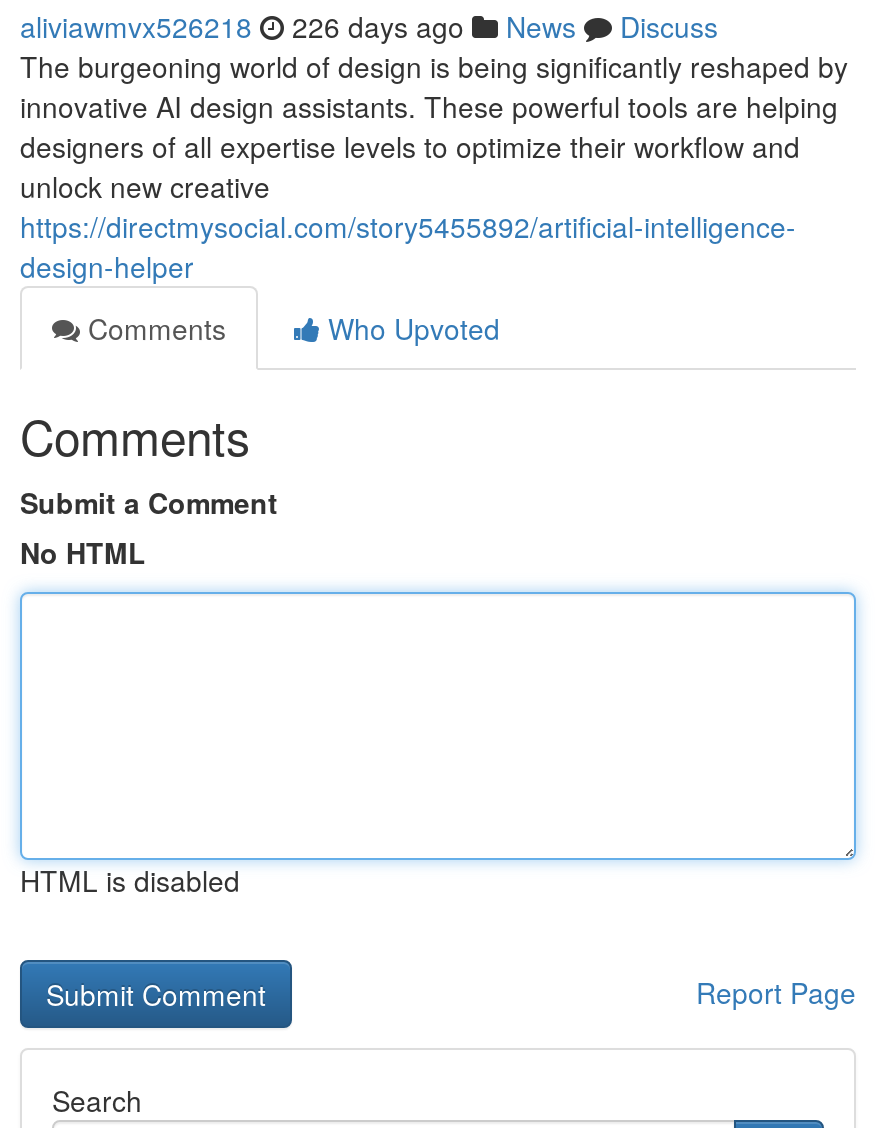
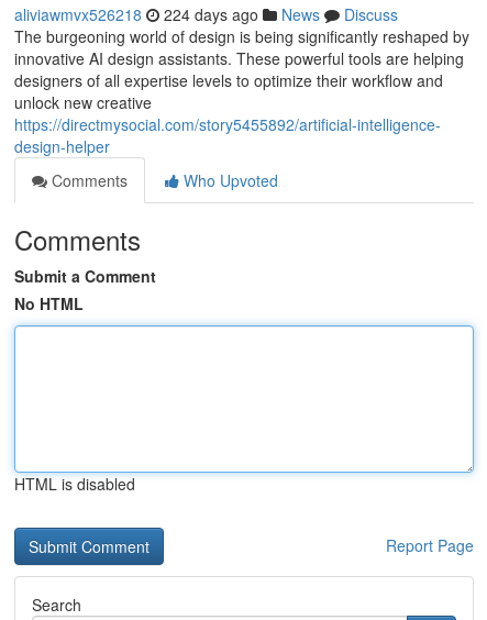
[20,6,718,46] aliviawmvx526218 226 days ago News Discuss -> [14,3,398,25] aliviawmvx526218 224 days ago News Discuss

